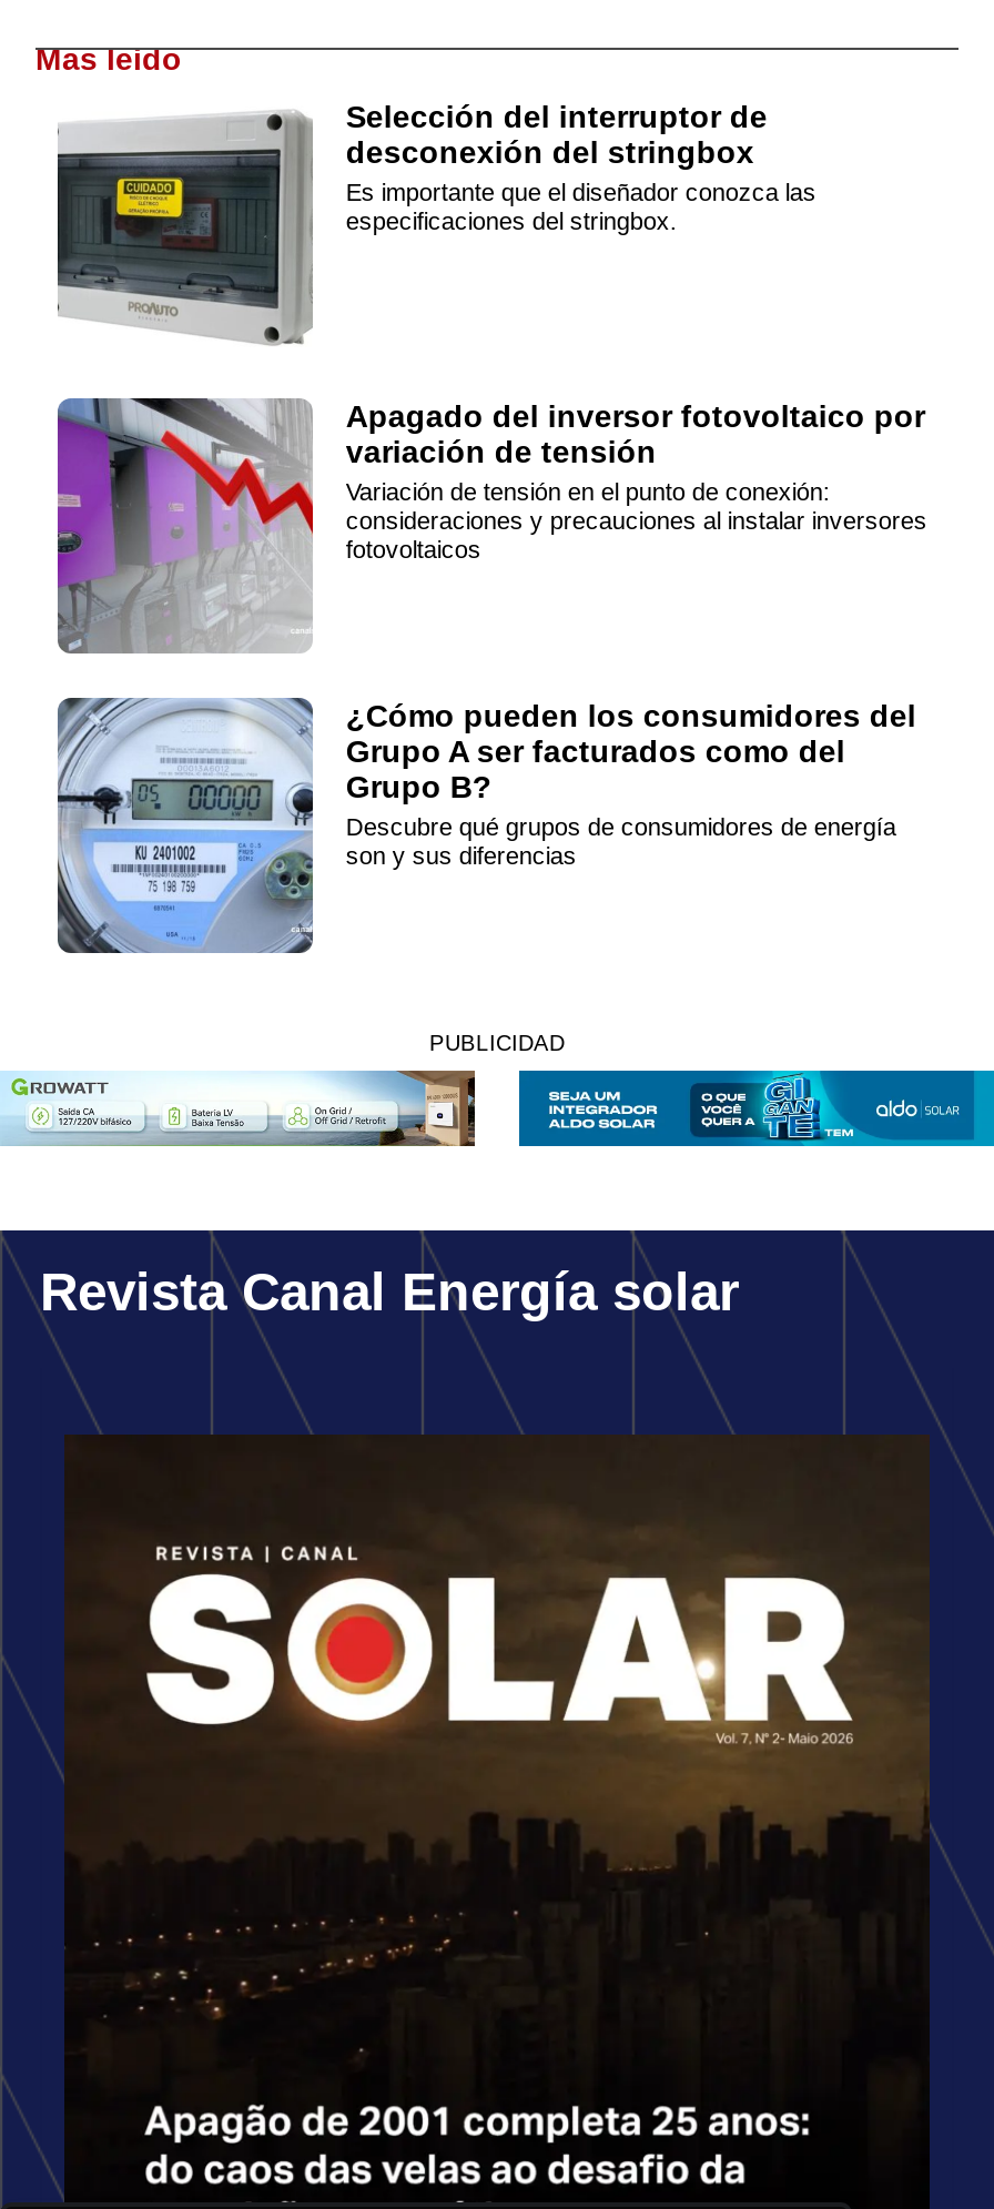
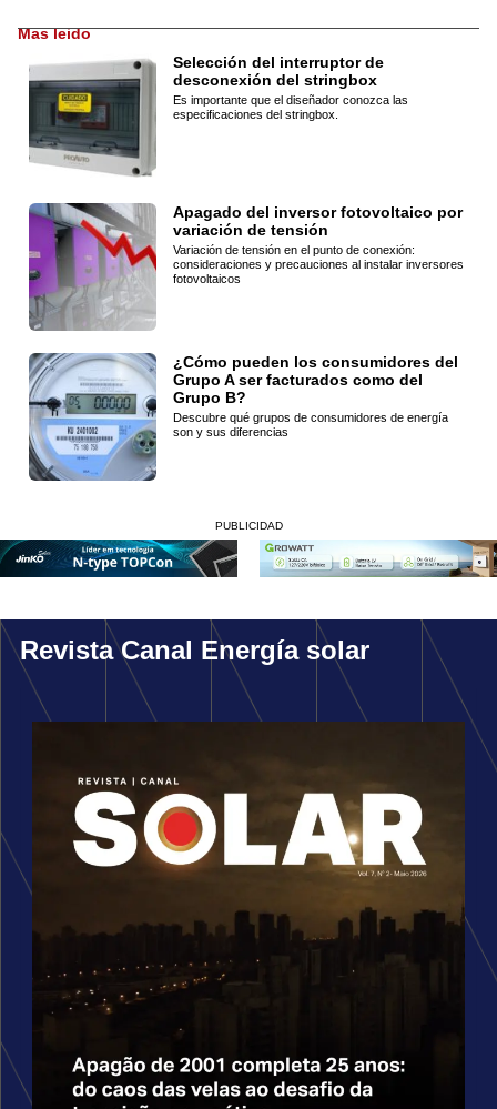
[7,1071,475,1148] [image] -> [3,538,237,578] [image]
[517,1068,987,1148] [image] -> [260,538,494,578] [image]

